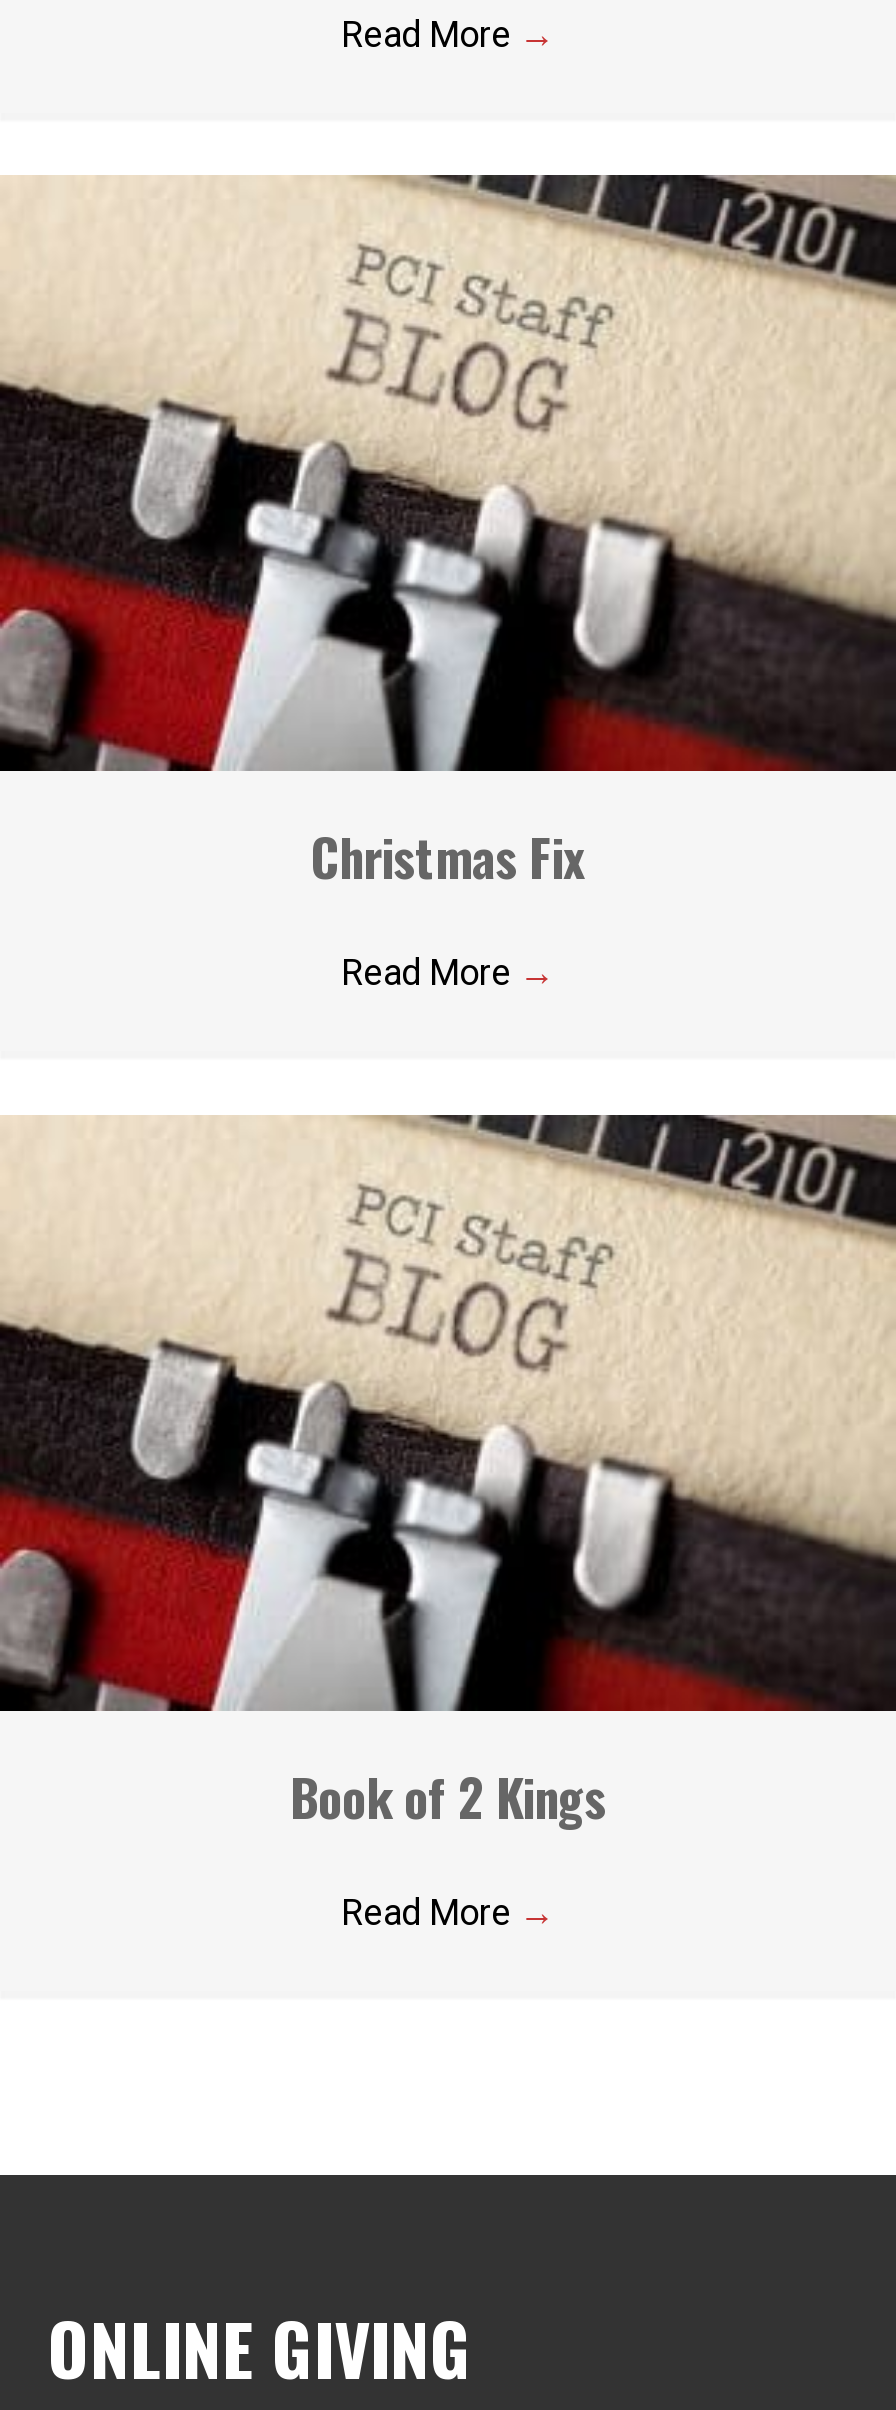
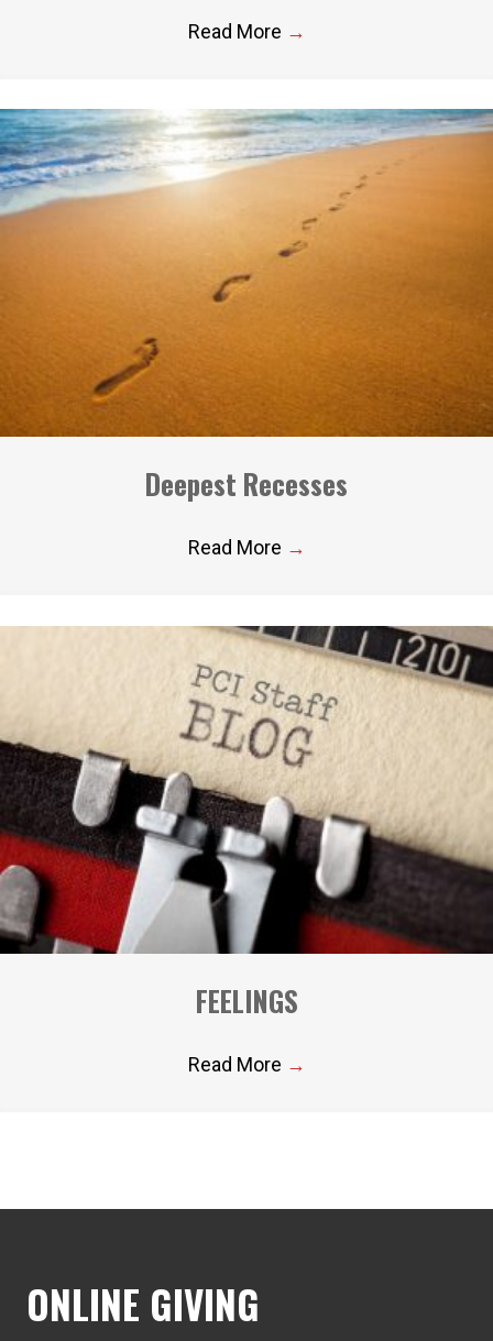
[6,173,890,894] [image] | Christmas Fix -> [3,108,490,504] [image] | Deepest Recesses
[290,1760,606,1834] Book of 2 Kings -> [195,981,298,1021] FEELINGS

